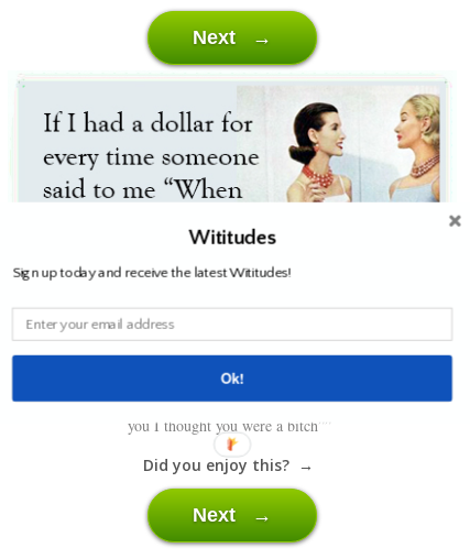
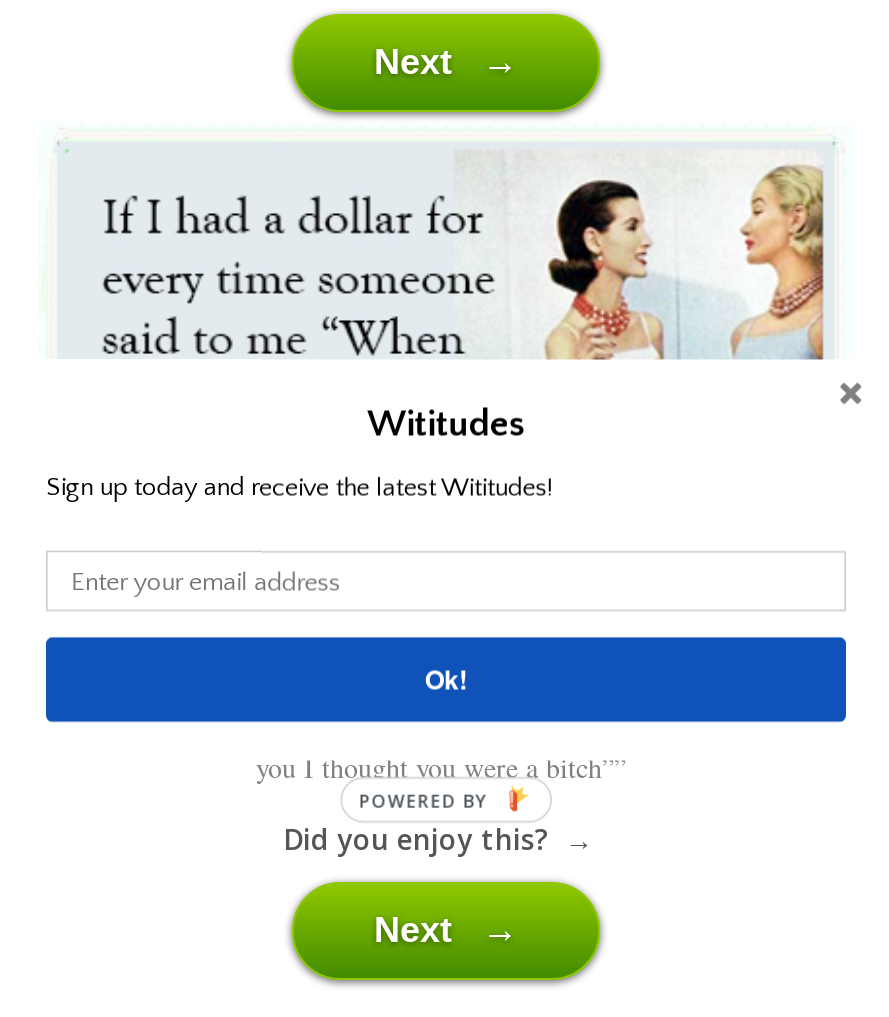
none -> [358,787,489,812] POWERED BY

